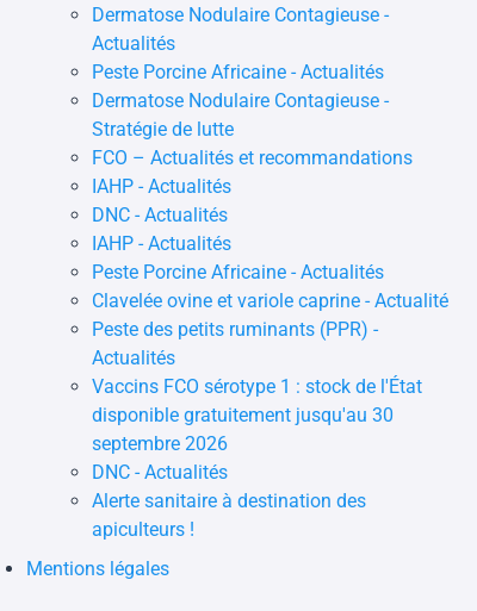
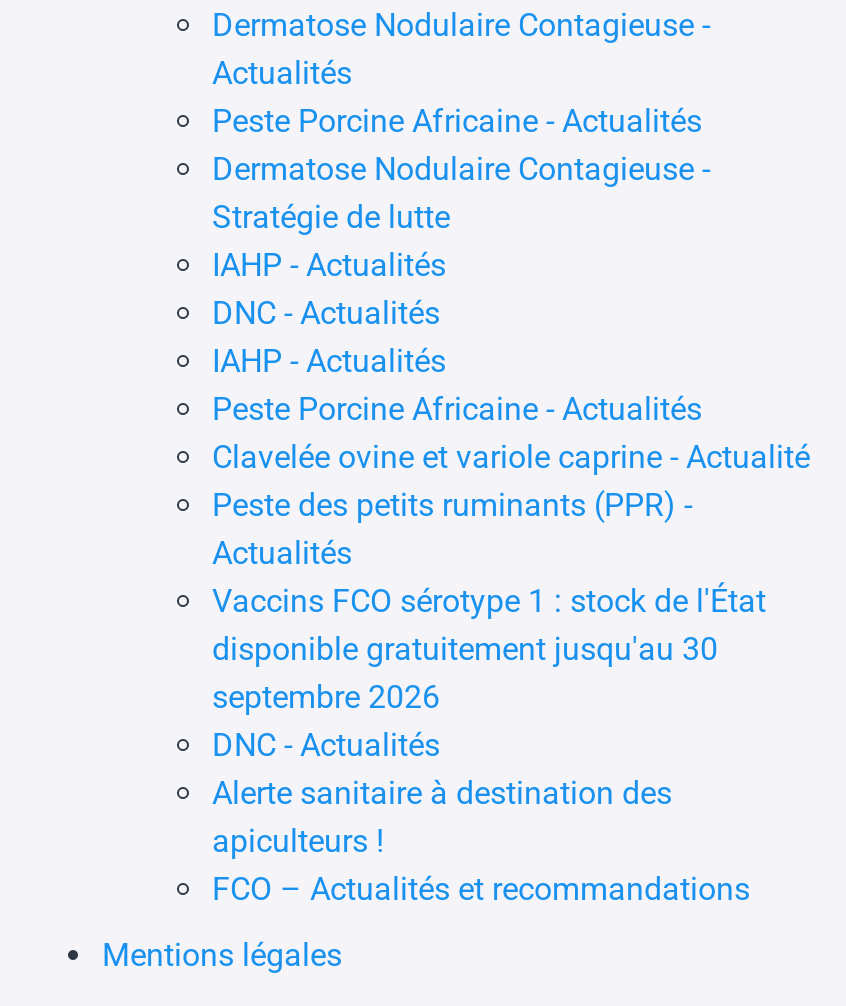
moved [92,146,413,169] -> [212,870,750,908]: FCO – Actualités et recommandations
moved [92,175,448,541] -> [212,246,810,860]: IAHP - Actualités | DNC - Actualités | IAHP - Actualités | ... | Alerte sanitaire à destination des | apiculteurs !

